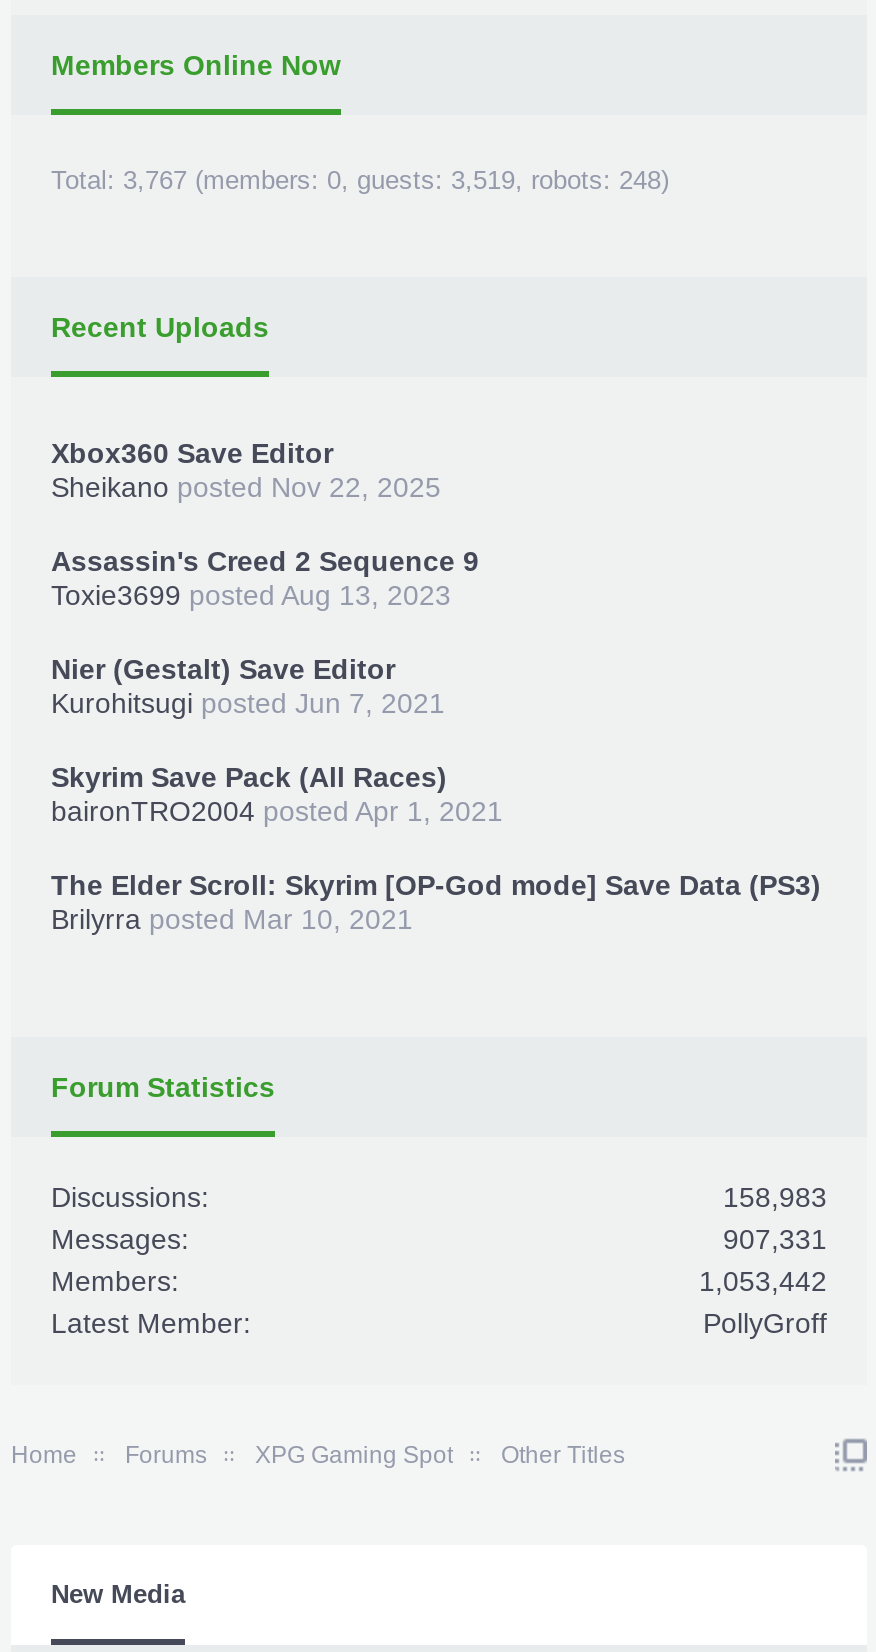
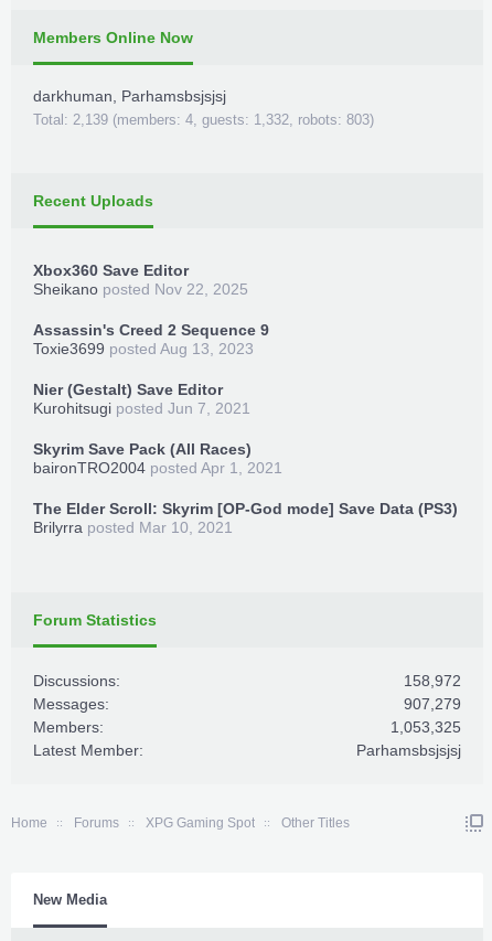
[51,165,669,195] Total: 3,767 (members: 0, guests: 3,519, robots: 248) -> [33,87,374,128] darkhuman, Parhamsbsjsjsj | Total: 2,139 (members: 4, guests: 1,332, robots: 803)
[723,1181,827,1213] 158,983 -> [404,672,461,689] 158,972
[723,1223,827,1255] 907,331 -> [404,695,461,713] 907,279
[699,1265,827,1297] 1,053,442 -> [391,718,461,736] 1,053,325
[703,1307,827,1339] PollyGroff -> [356,741,461,759] Parhamsbsjsjsj

